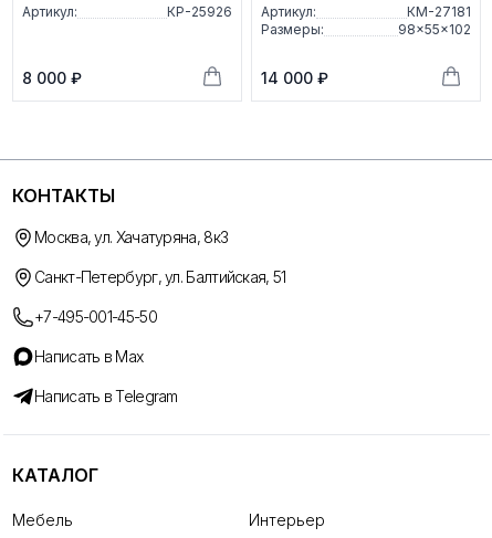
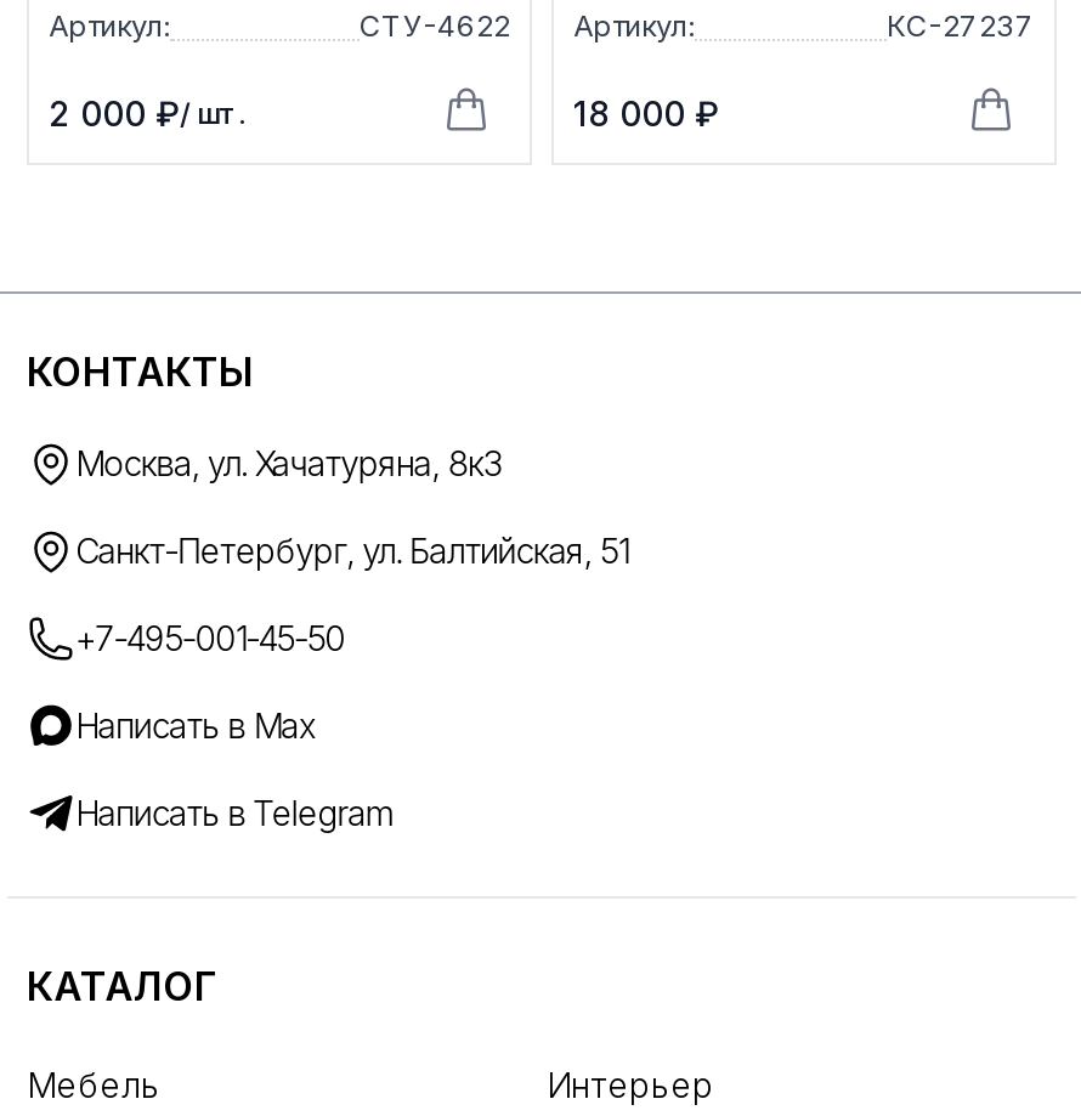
[167,3,316,20] КР-25926 Артикул: -> [360,7,695,43] СТУ-4622 Артикул:
[261,3,471,37] КМ-27181 | Размеры: | 98×55×102 -> [887,7,1035,43] КС-27237
[22,68,82,87] 8 000 ₽ -> [49,92,245,133] 2 000 ₽ / шт.
[261,68,328,87] 14 000 ₽ -> [573,92,719,133] 18 000 ₽

